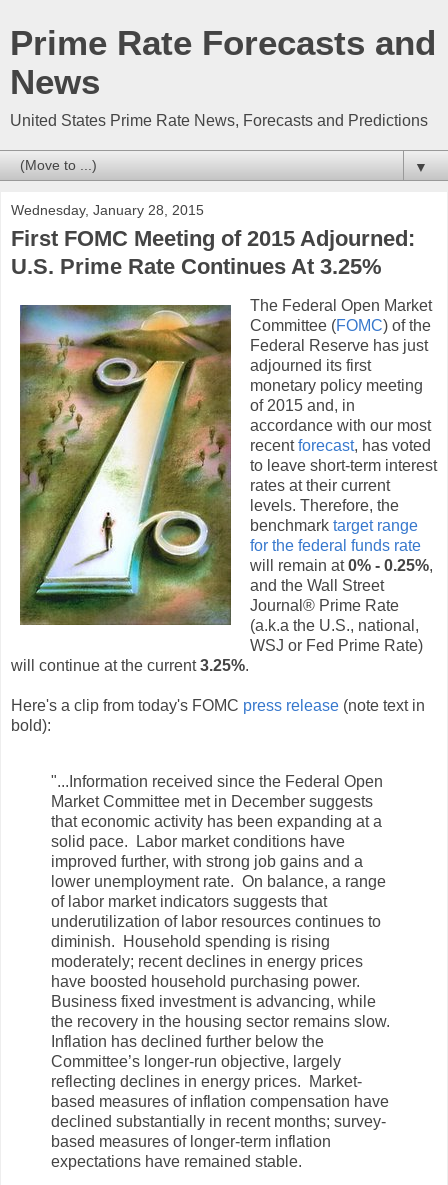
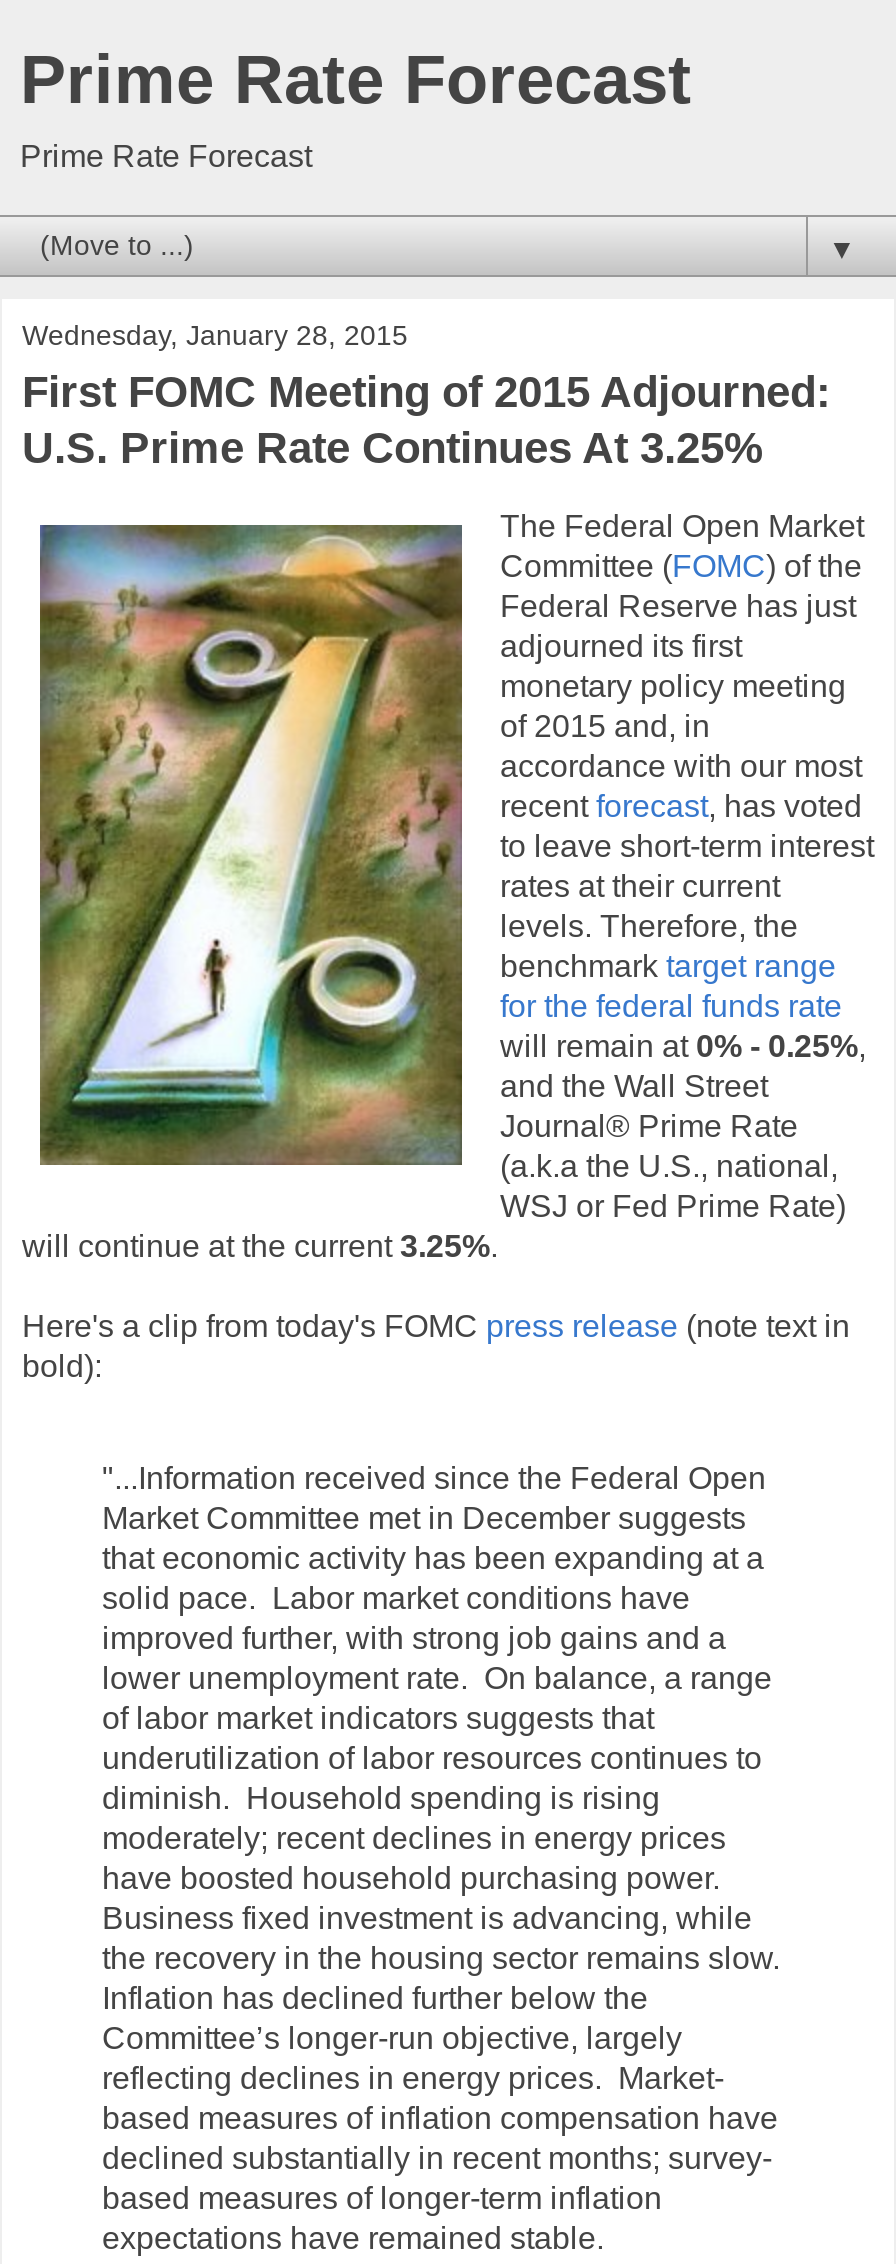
[10,24,436,129] Prime Rate Forecasts and | News | United States Prime Rate News, Forecasts and Predictions -> [20,41,692,173] Prime Rate Forecast | Prime Rate Forecast

